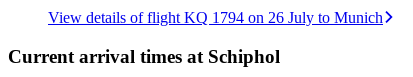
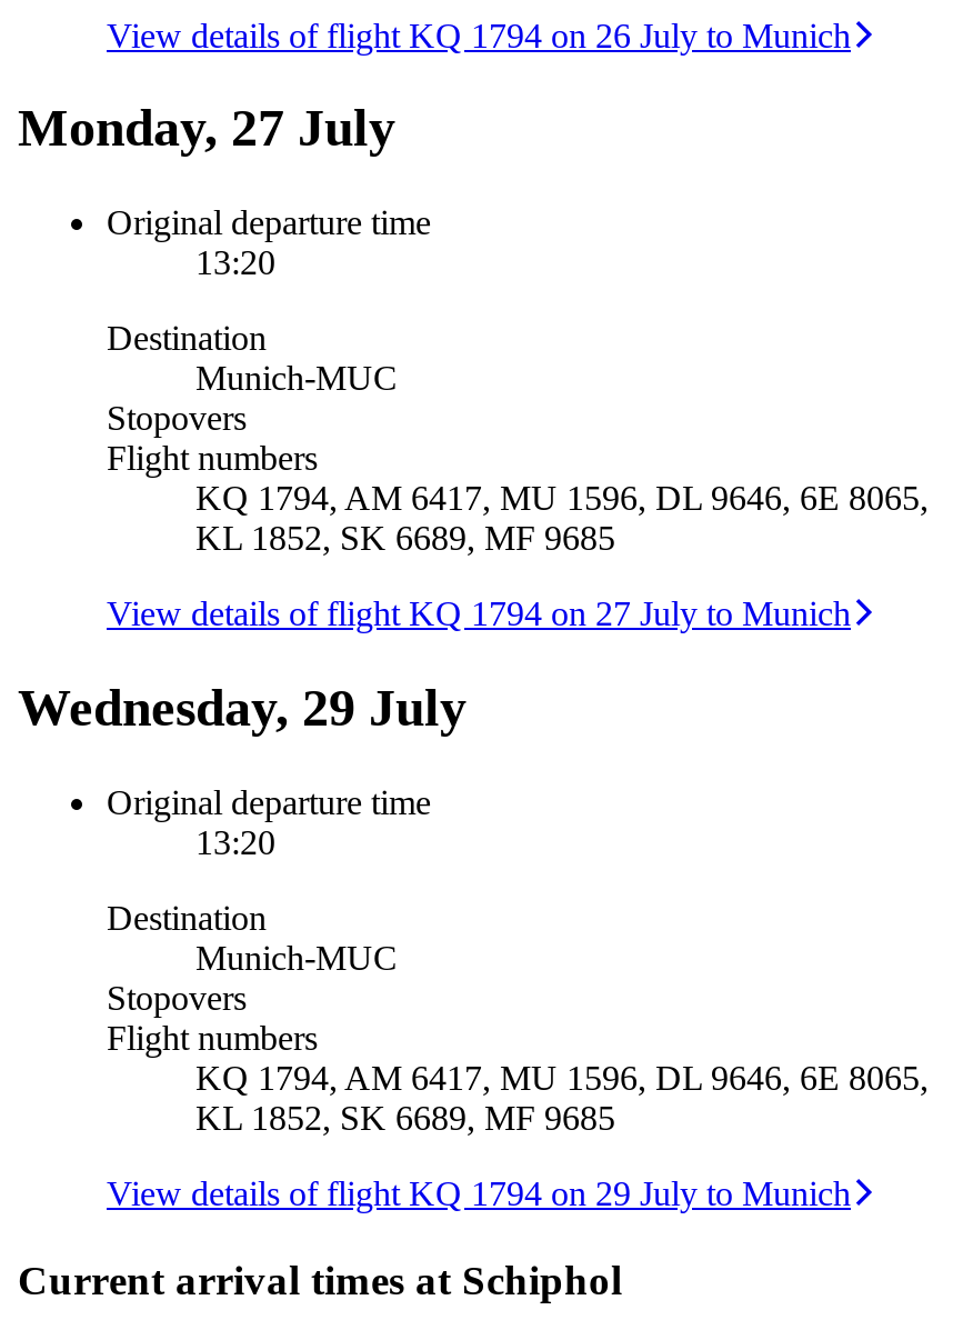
none -> [18,100,929,1212] Monday, 27 July | Original departure time | 13:20 | Destination | Munich-MUC | Stopovers | Flight numbers | KQ 1794, AM 6417, MU 1596, DL 9646, 6E 8065, | KL 1852, SK 6689, MF 9685 | View details of flight KQ 1794 on 27 July to Munich | Wednesday, 29 July | Original departure time | 13:20 | Destination | Munich-MUC | Stopovers | Flight numbers | KQ 1794, AM 6417, MU 1596, DL 9646, 6E 8065, | KL 1852, SK 6689, MF 9685 | View details of flight KQ 1794 on 29 July to Munich

